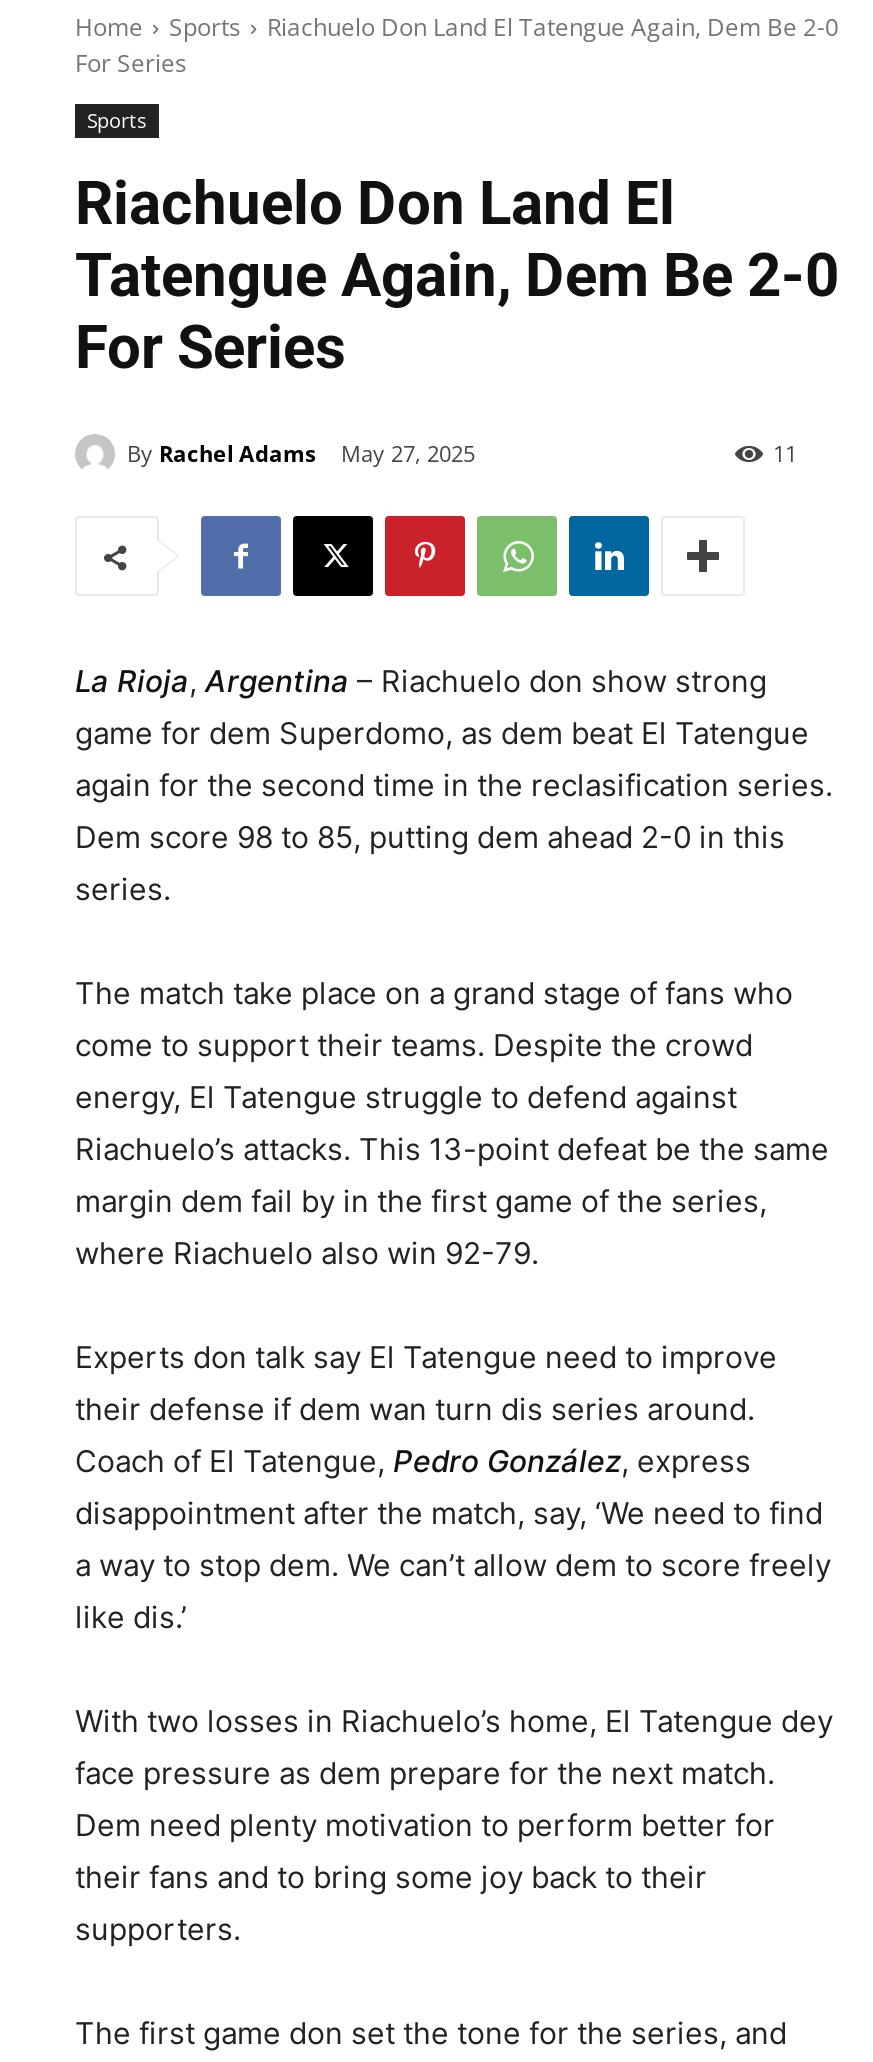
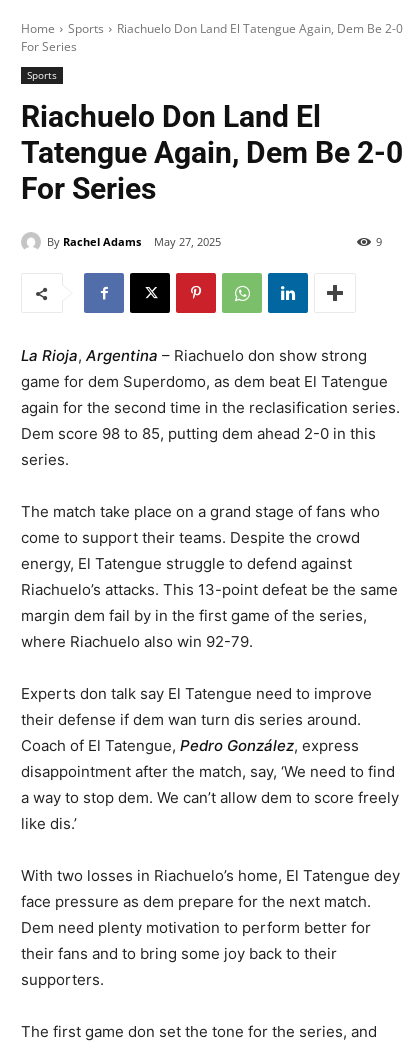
[773,438,797,468] 11 -> [376,234,382,249] 9

